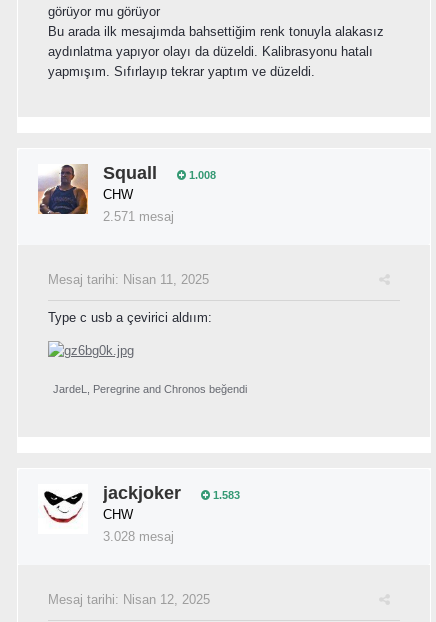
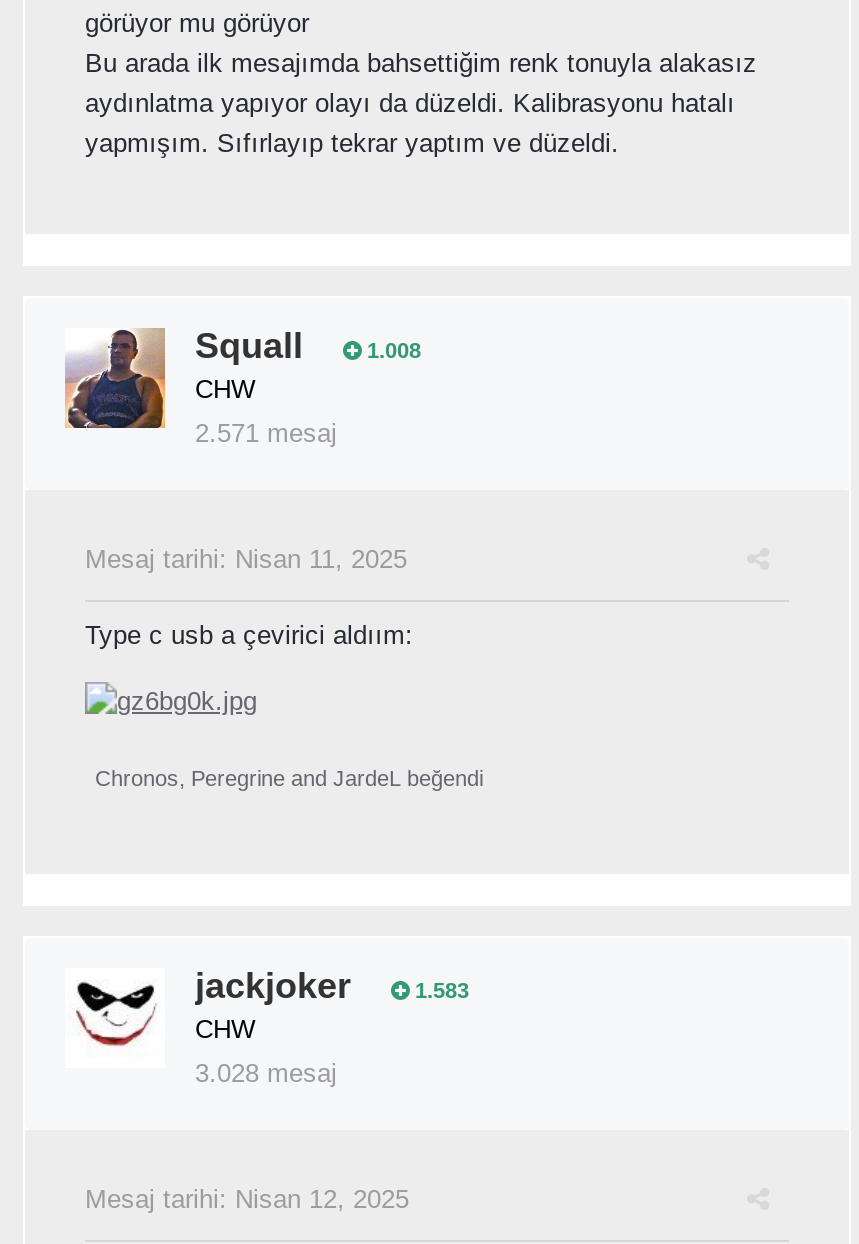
[53,383,247,395] JardeL, Peregrine and Chronos beğendi -> [95,765,483,789] Chronos, Peregrine and JardeL beğendi

